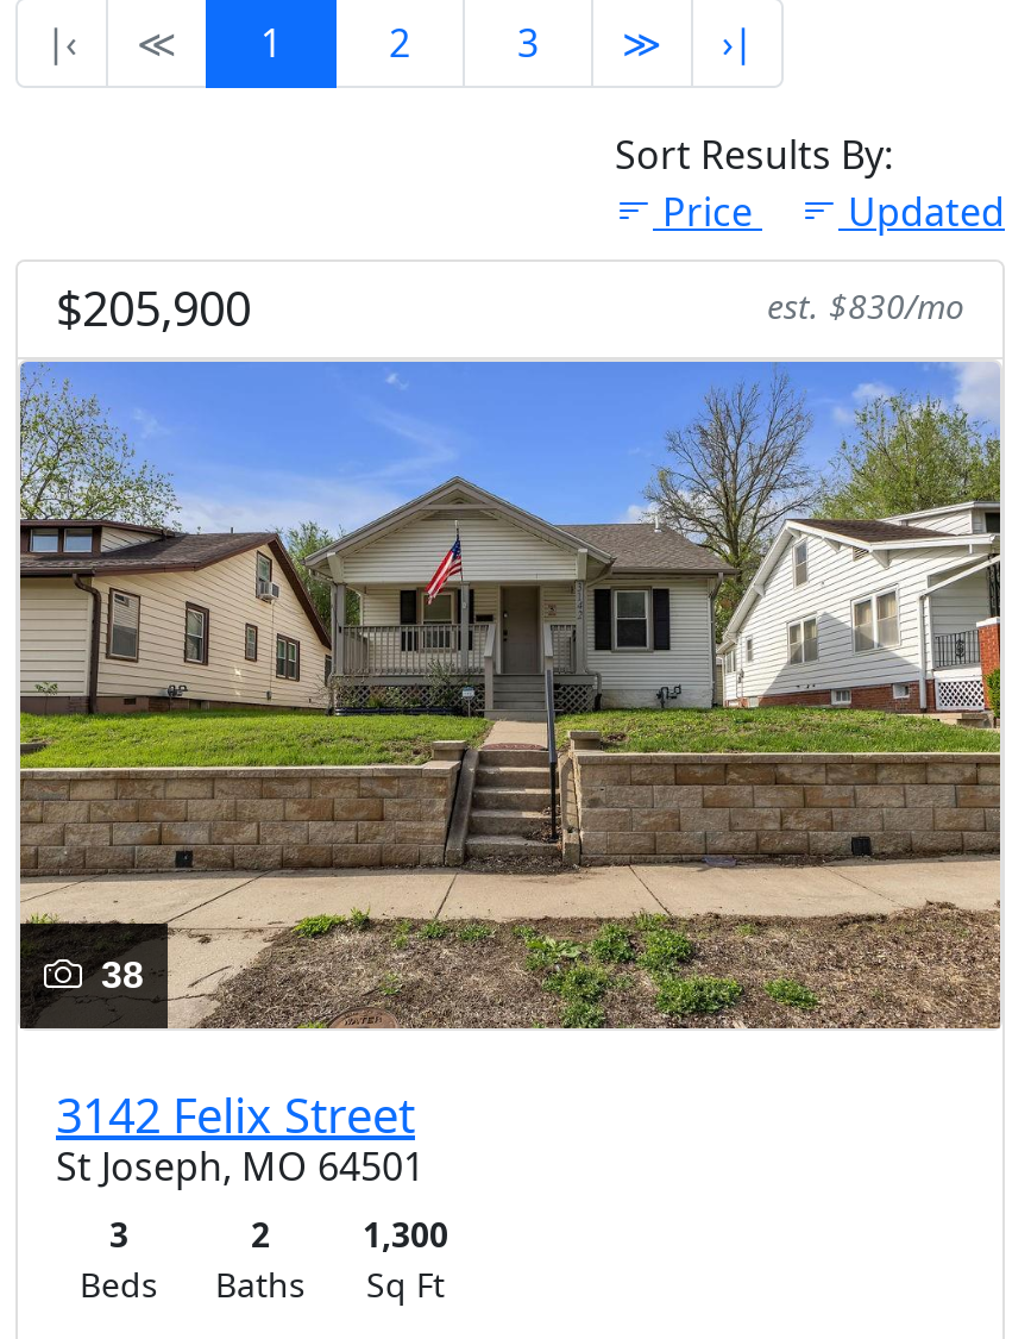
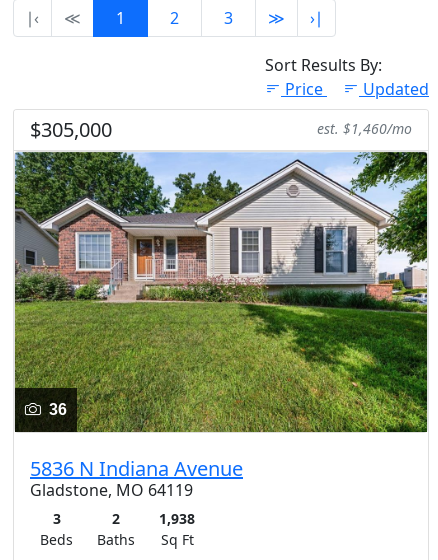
[56,276,964,340] $205,900 | est. $830/mo -> [30,116,412,143] $305,000 | est. $1,460/mo
[18,359,1002,1031] [image] | 38 -> [15,151,428,433] [image] | 36
[56,1083,425,1193] 3142 Felix Street | St Joseph, MO 64501 -> [30,455,243,501] 5836 N Indiana Avenue | Gladstone, MO 64119
[363,1212,448,1257] 1,300 -> [159,509,195,528] 1,938

